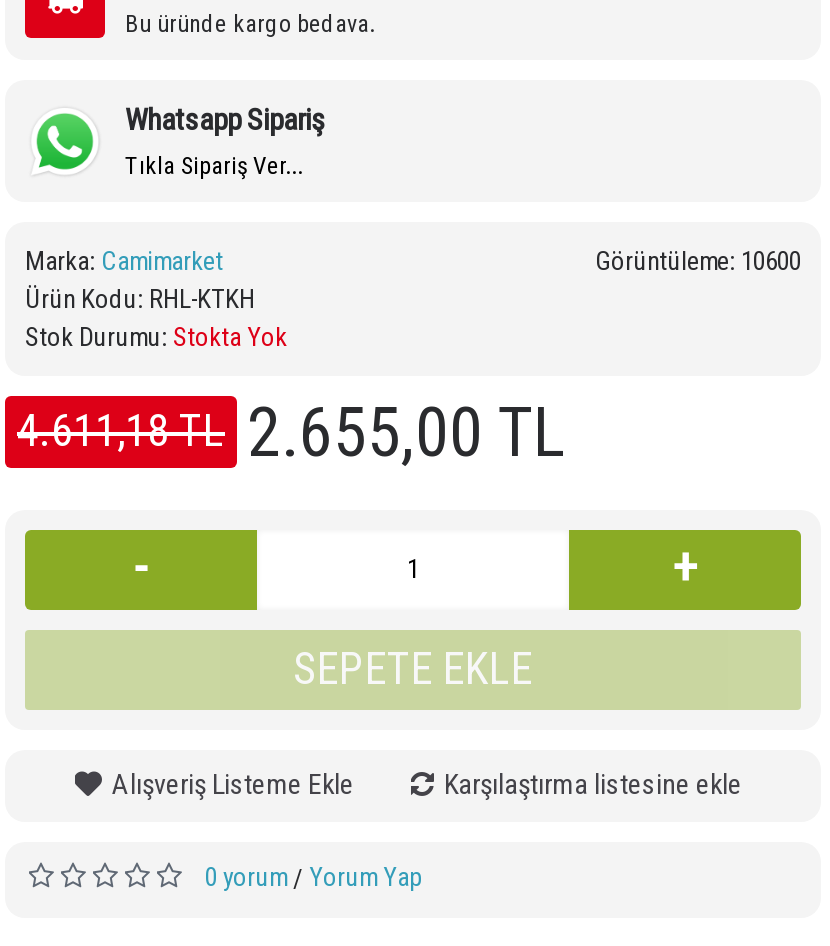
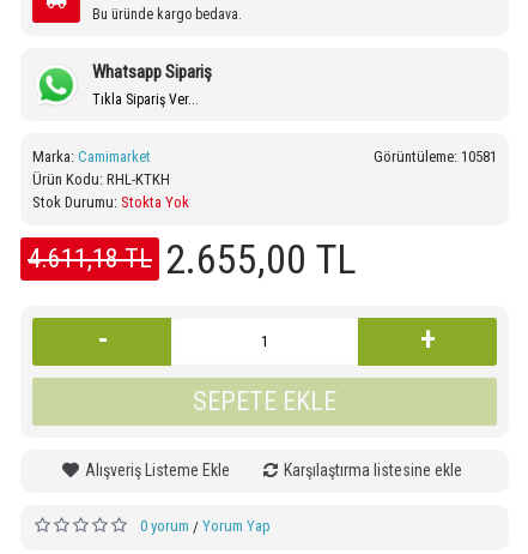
[595,245,801,275] Görüntüleme: 10600 -> [374,147,497,165] Görüntüleme: 10581

